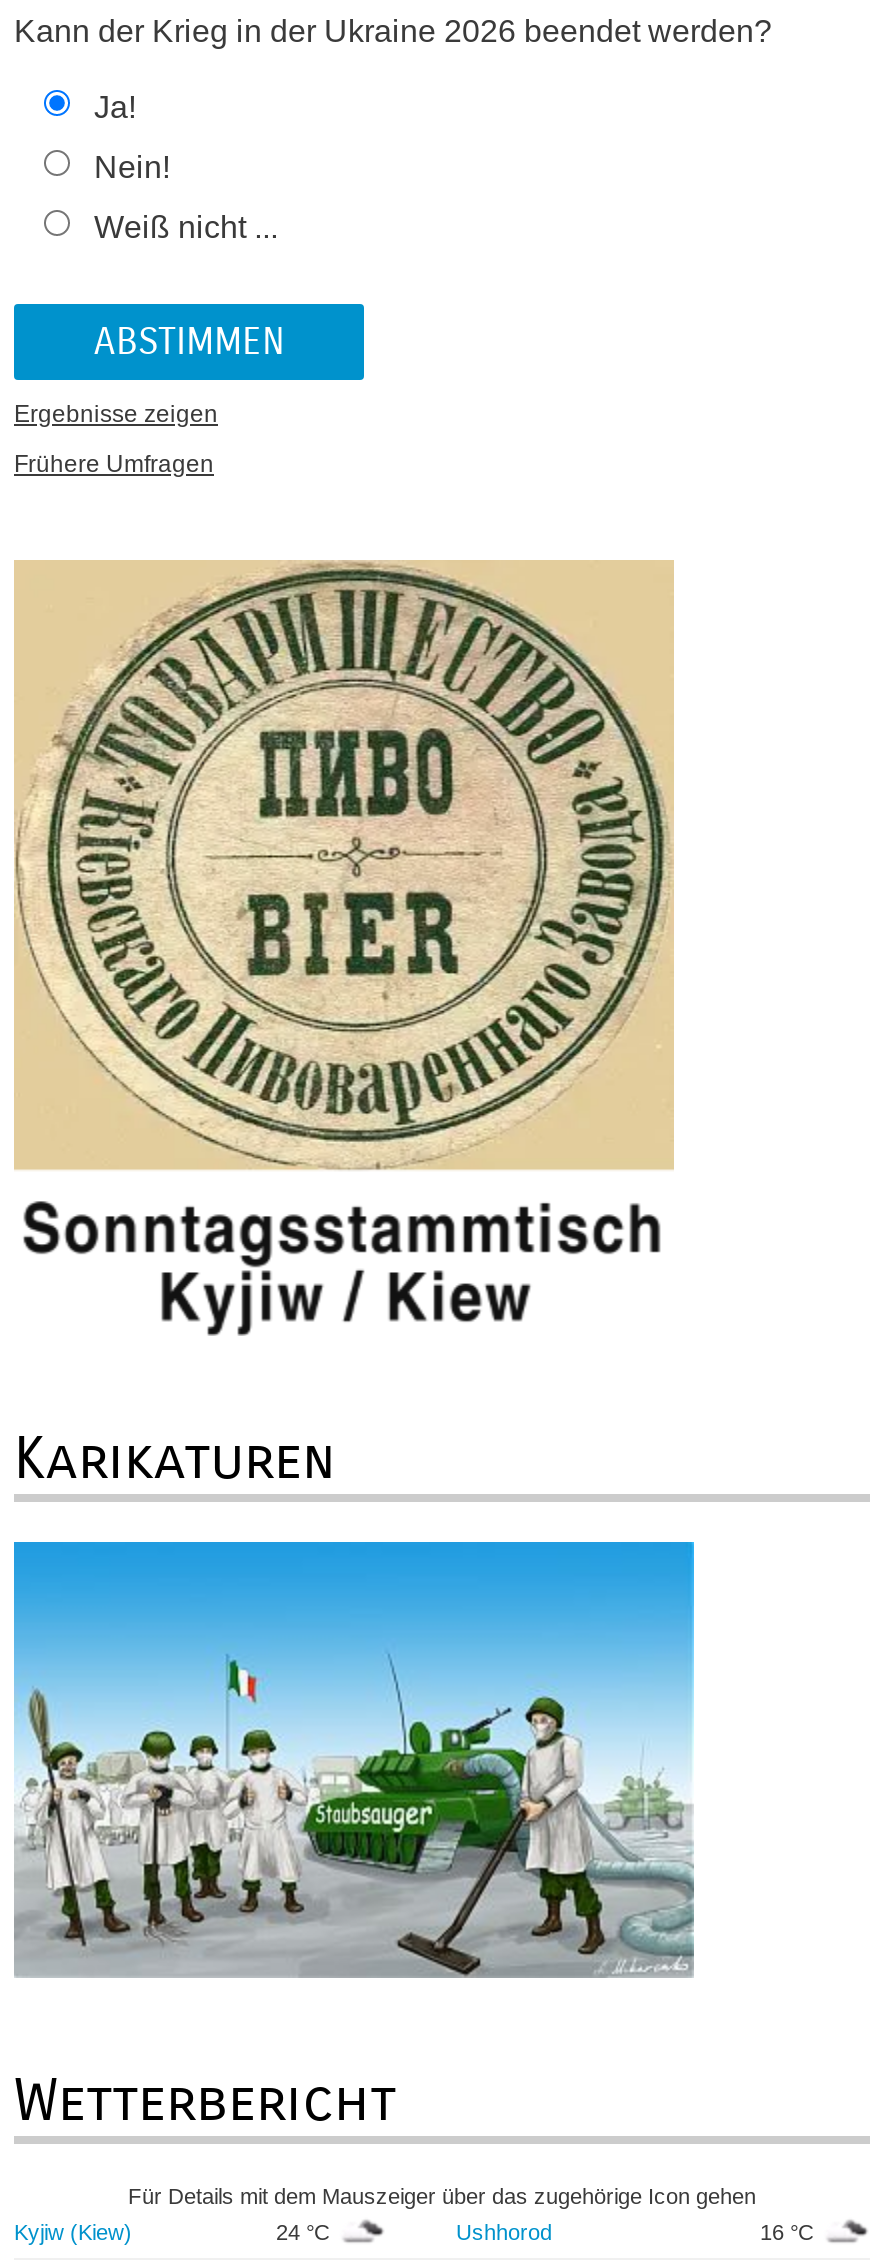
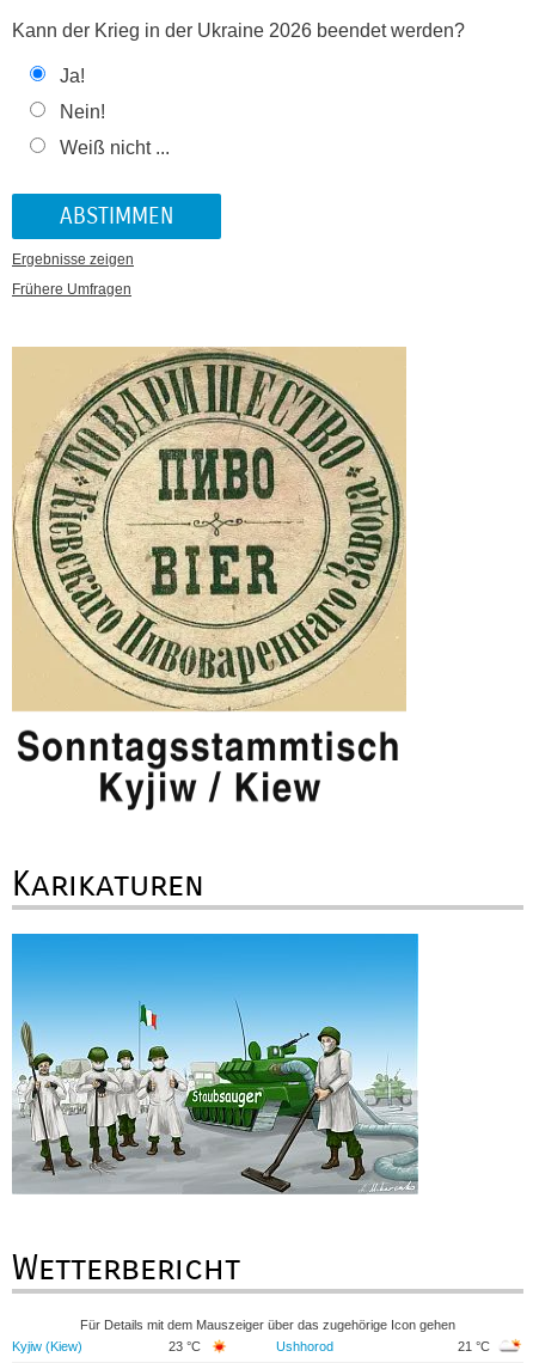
[276,2219,336,2243] 24 °C -> [169,1338,204,1353] 23 °C
[760,2219,820,2243] 16 °C -> [458,1338,494,1353] 21 °C

